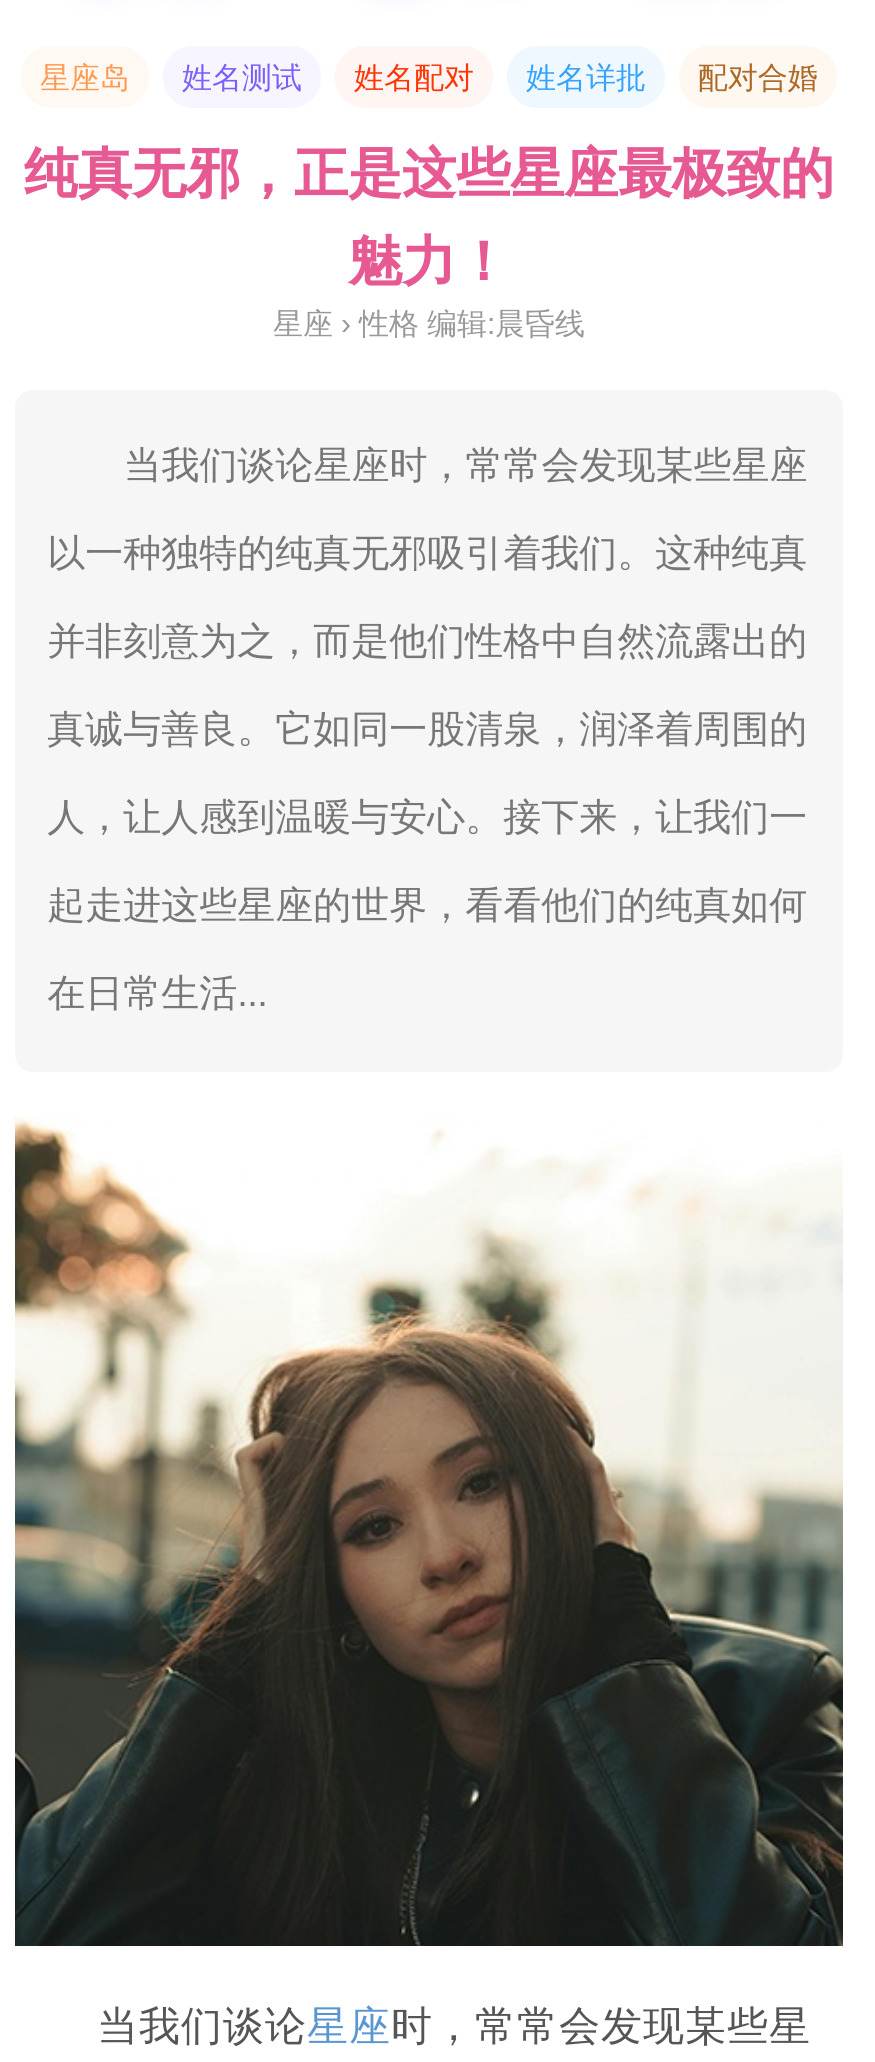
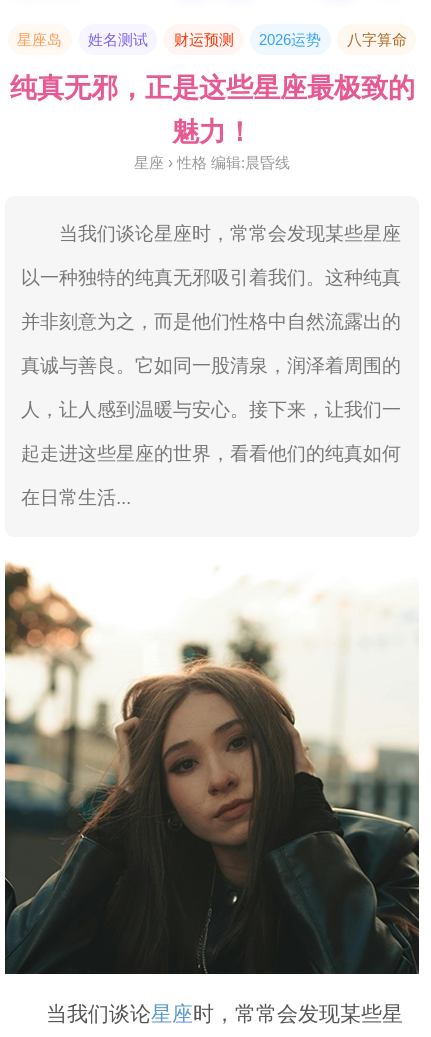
[354,60,818,94] 姓名配对 | 姓名详批 | 配对合婚 -> [173,31,407,48] 财运预测 | 2026运势 | 八字算命

